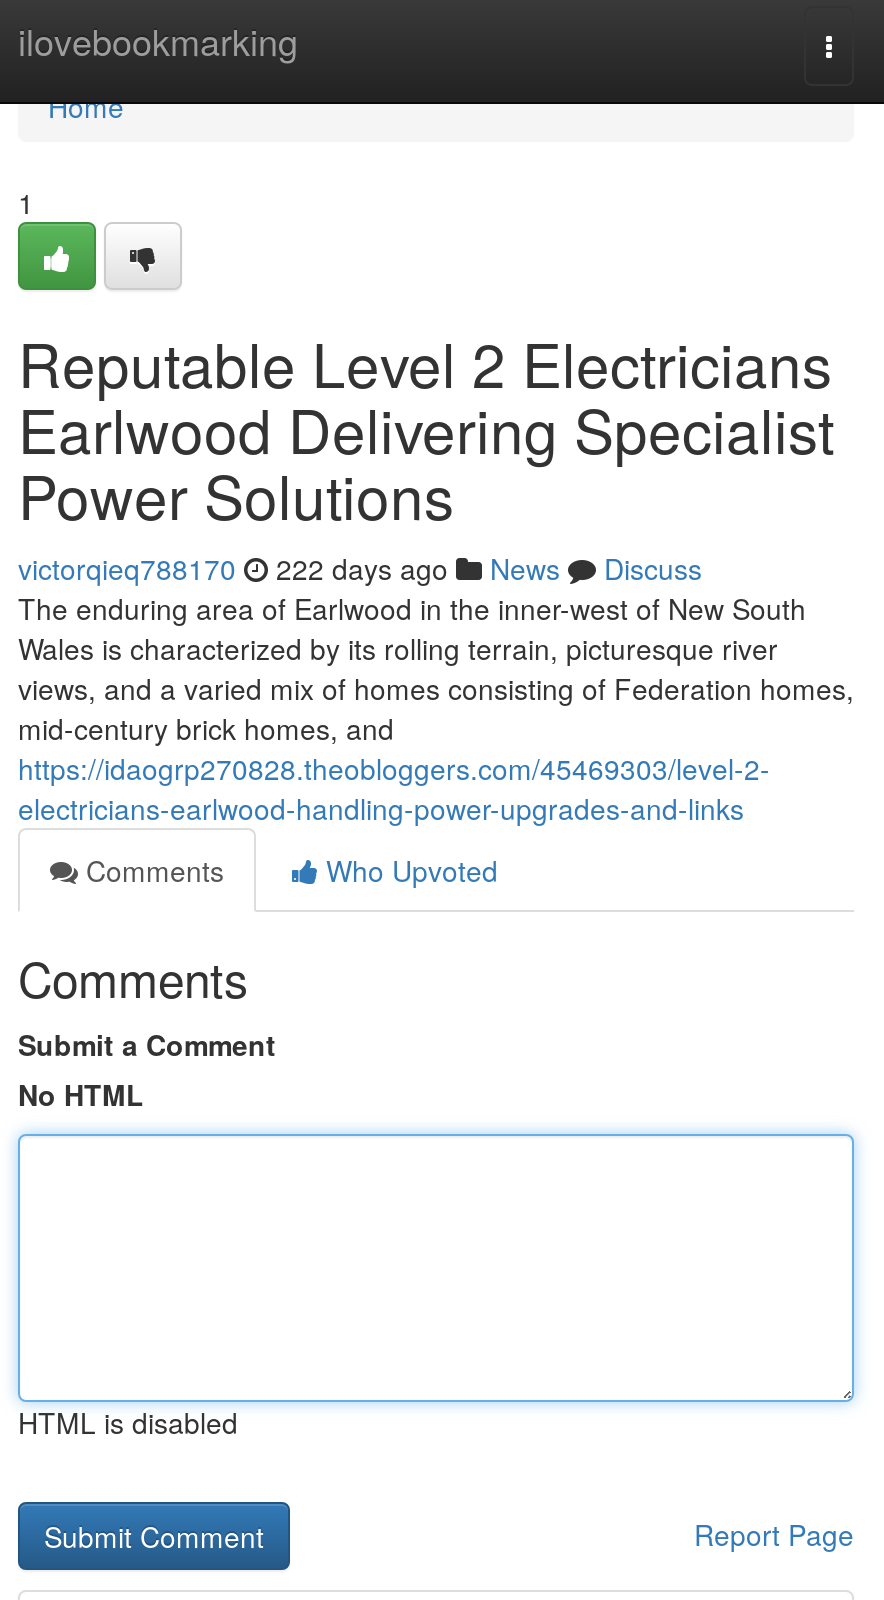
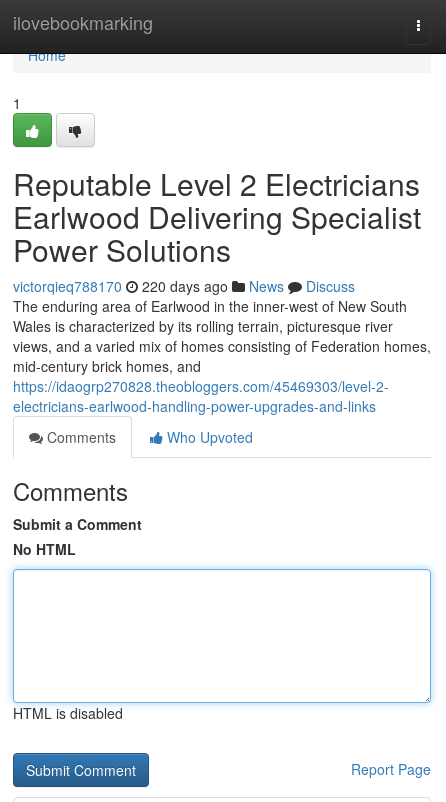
[18,548,702,588] victorqieq788170 222 days ago News Discuss -> [13,276,355,296] victorqieq788170 220 days ago News Discuss

